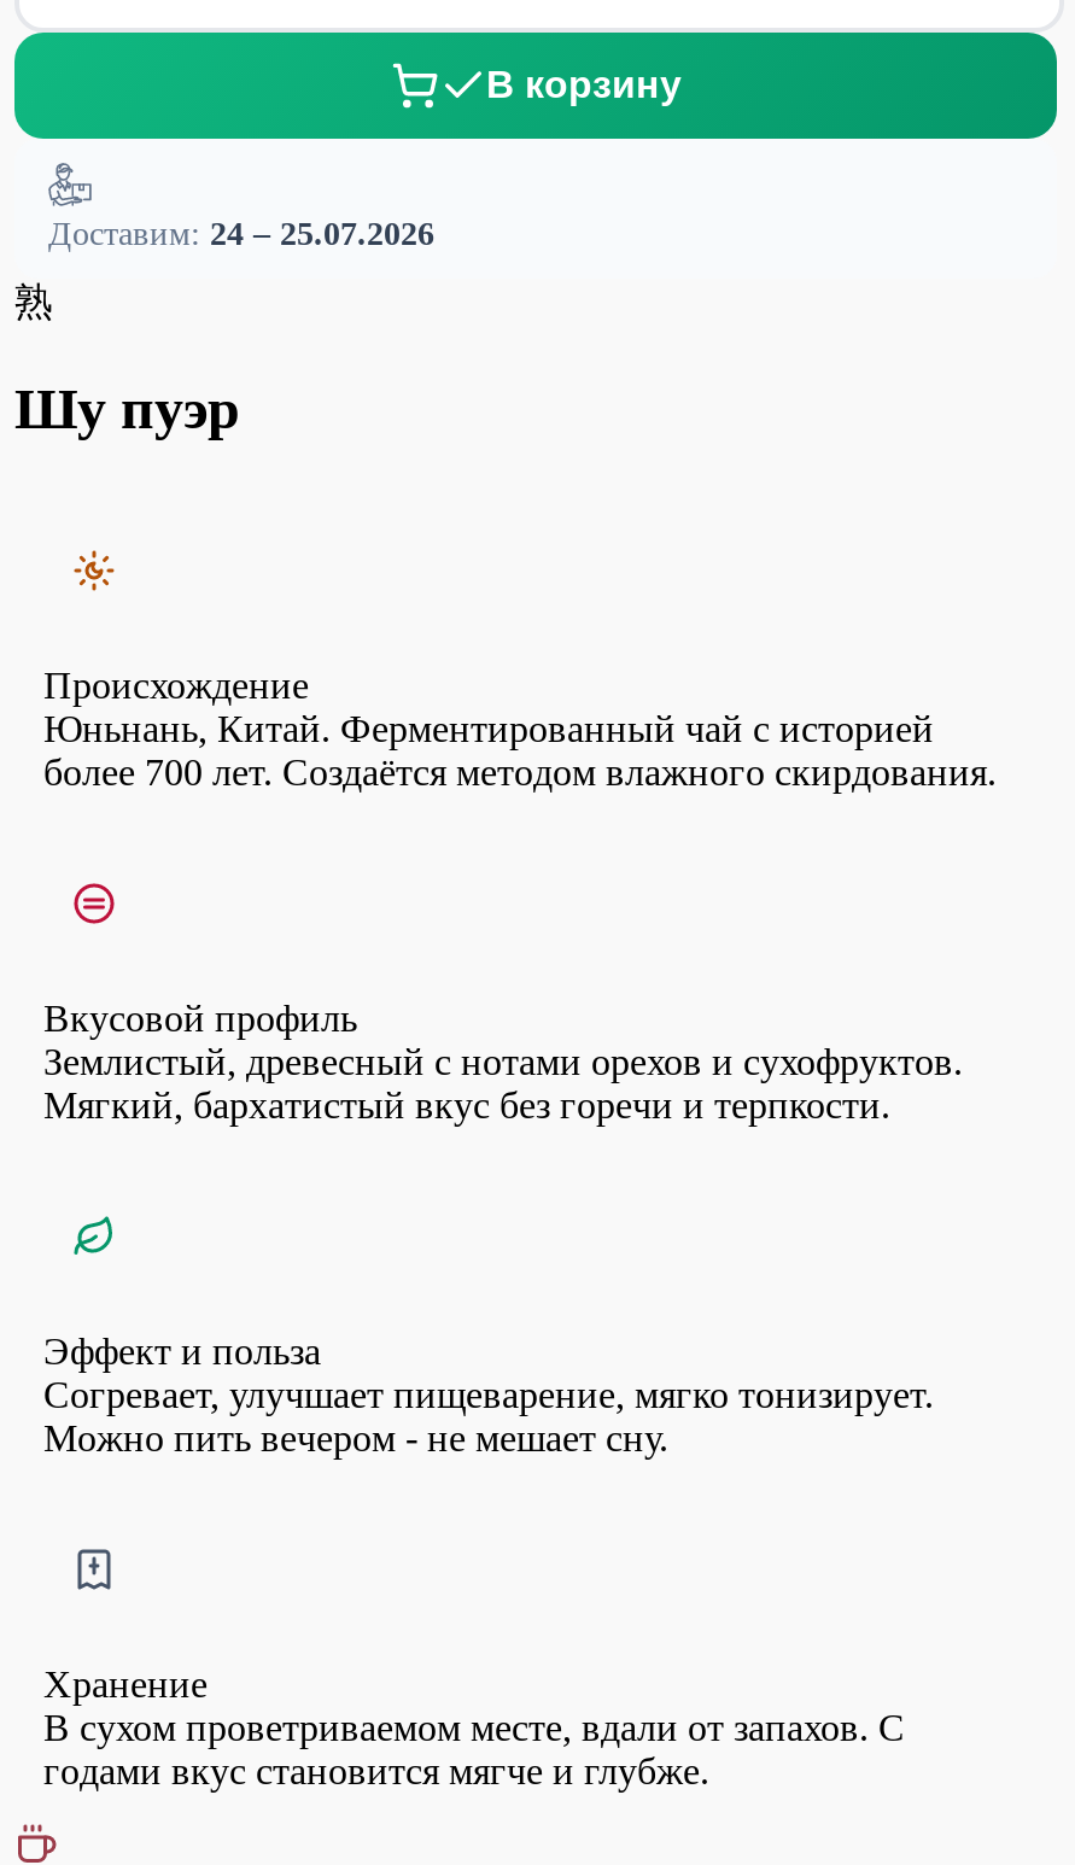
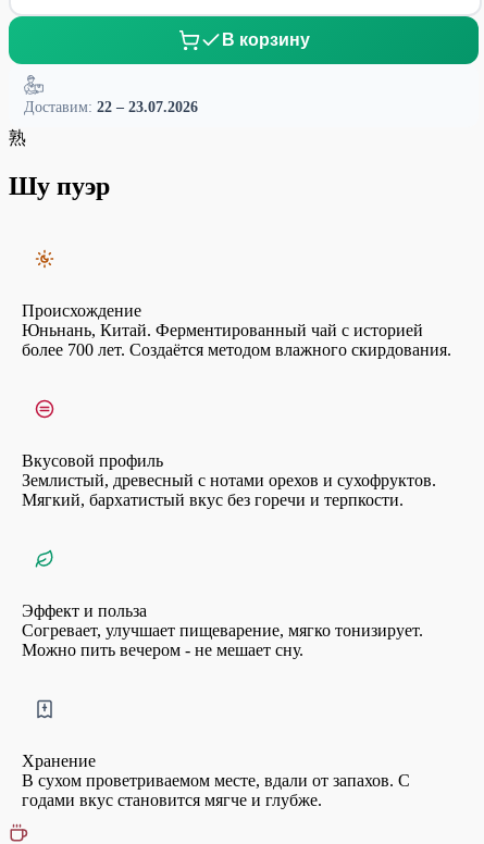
[48,216,434,252] Доставим: 24 – 25.07.2026 -> [24,99,198,115] Доставим: 22 – 23.07.2026

